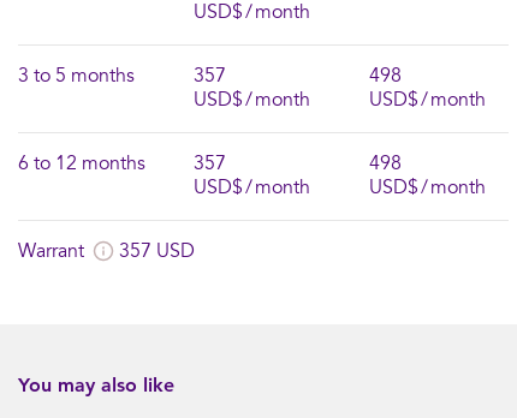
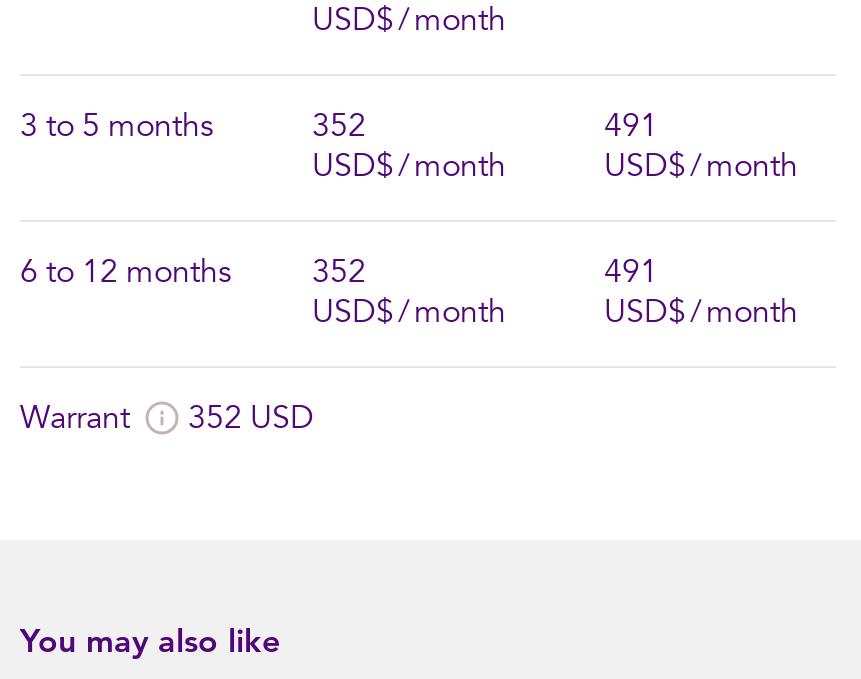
[194,67,226,86] 357 -> [312,112,366,144] 352
[369,67,402,86] 498 -> [604,112,658,144] 491
[194,155,226,174] 357 -> [312,258,366,290] 352
[369,155,402,174] 498 -> [604,258,658,290] 491
[18,243,195,262] Warrant 357 USD -> [20,404,314,436] Warrant 352 USD

